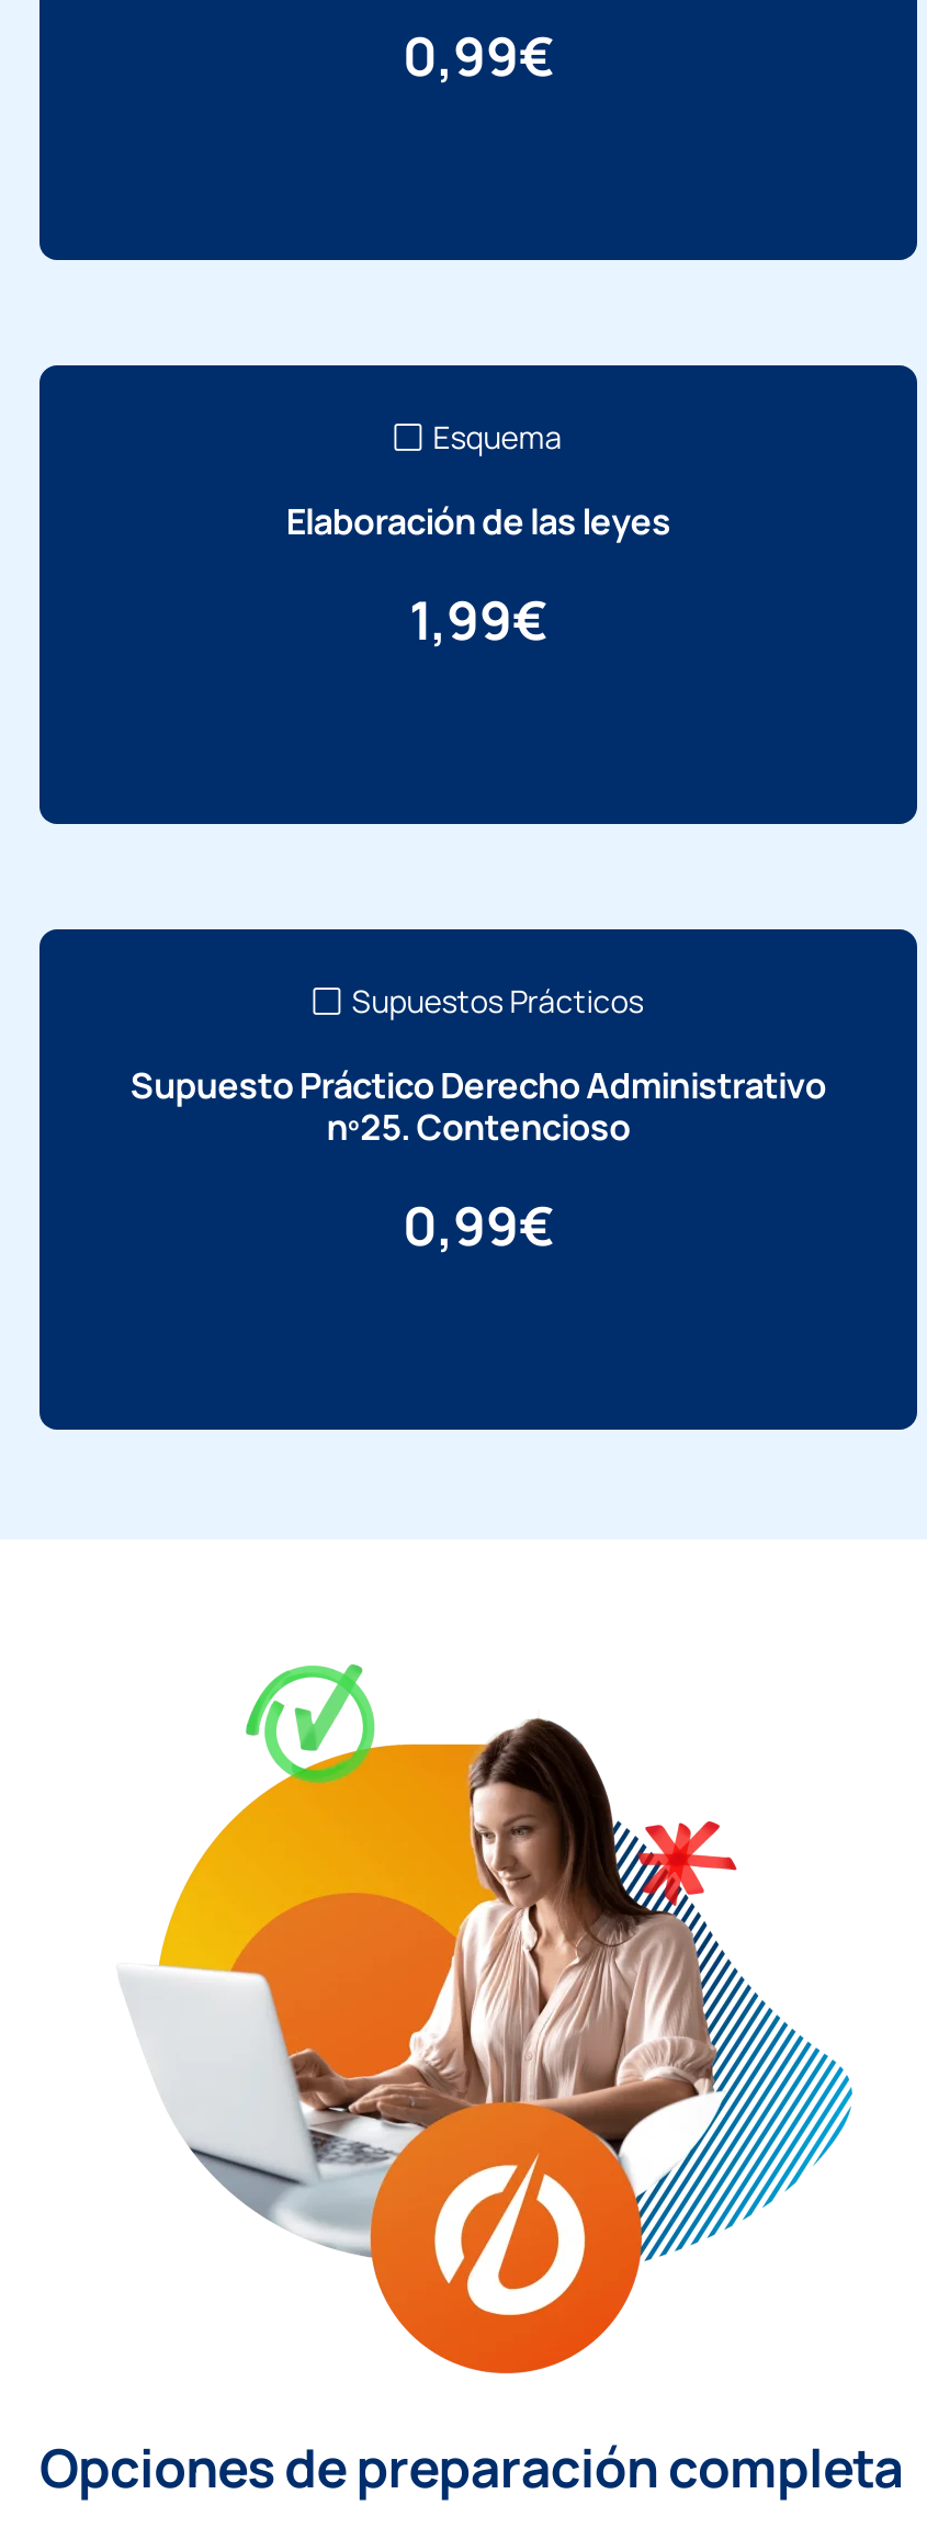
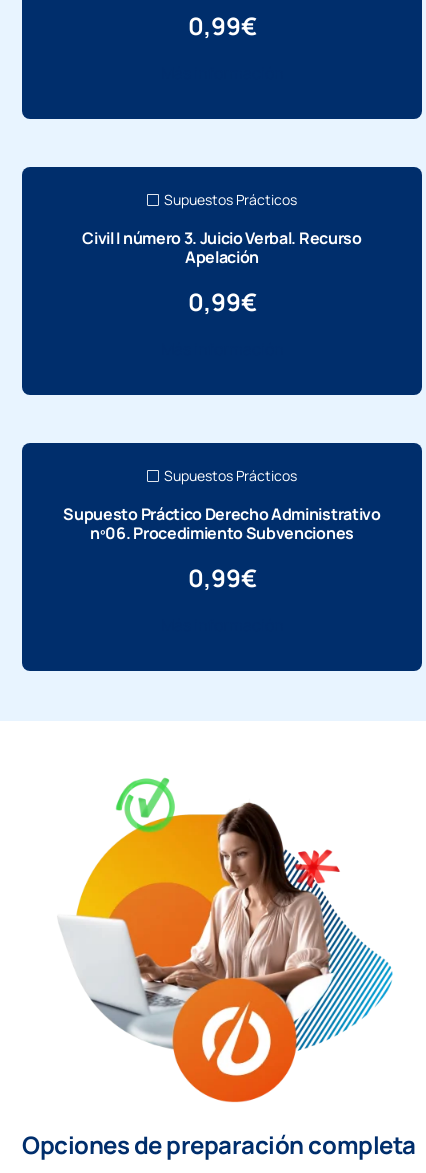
[433,417,562,458] Esquema -> [164,190,297,209] Supuestos Prácticos
[286,496,671,544] Elaboración de las leyes -> [82,226,362,267] Civil I número 3. Juicio Verbal. Recurso | Apelación
[409,582,547,654] 1,99€ -> [187,285,256,318] 0,99€
[326,1102,630,1150] nº25. Contencioso -> [90,521,354,543] nº06. Procedimiento Subvenciones

